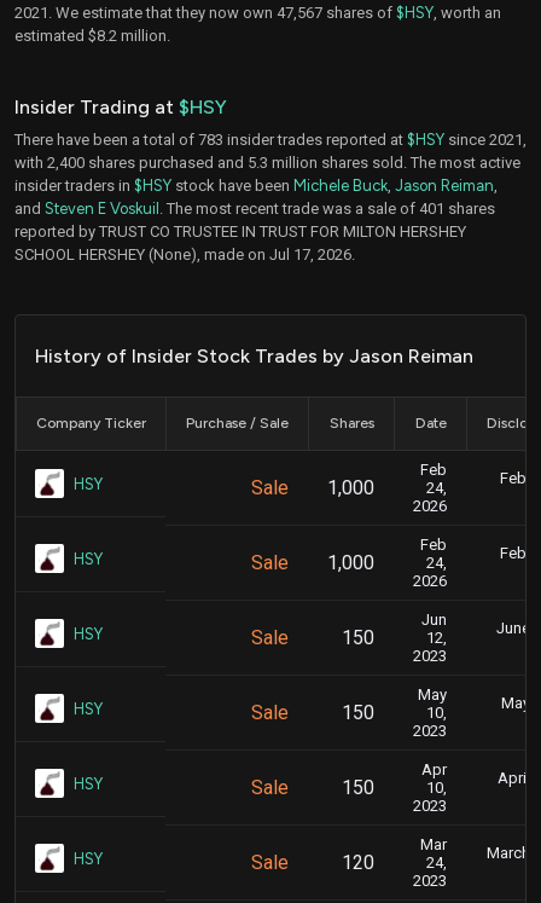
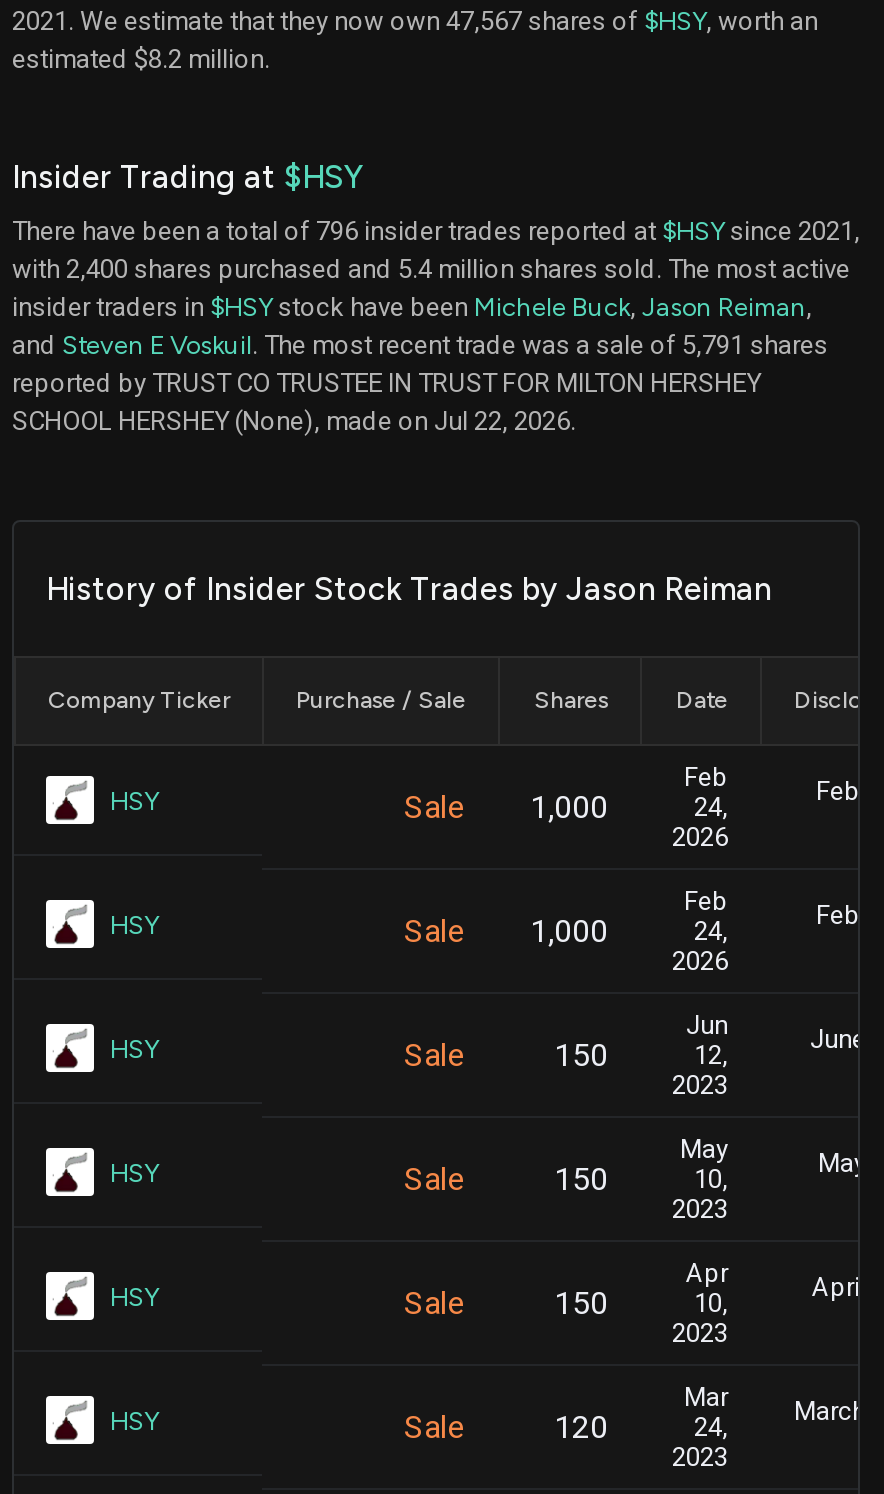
[14,130,527,148] There have been a total of 783 insider trades reported at $HSY since 2021, -> [12,215,860,245] There have been a total of 796 insider trades reported at $HSY since 2021,
[14,153,520,171] with 2,400 shares purchased and 5.3 million shares sold. The most active -> [12,253,850,283] with 2,400 shares purchased and 5.4 million shares sold. The most active
[14,199,495,217] and Steven E Voskuil. The most recent trade was a sale of 401 shares -> [12,329,828,359] and Steven E Voskuil. The most recent trade was a sale of 5,791 shares
[14,245,355,263] SCHOOL HERSHEY (None), made on Jul 17, 2026. -> [12,405,576,435] SCHOOL HERSHEY (None), made on Jul 22, 2026.

